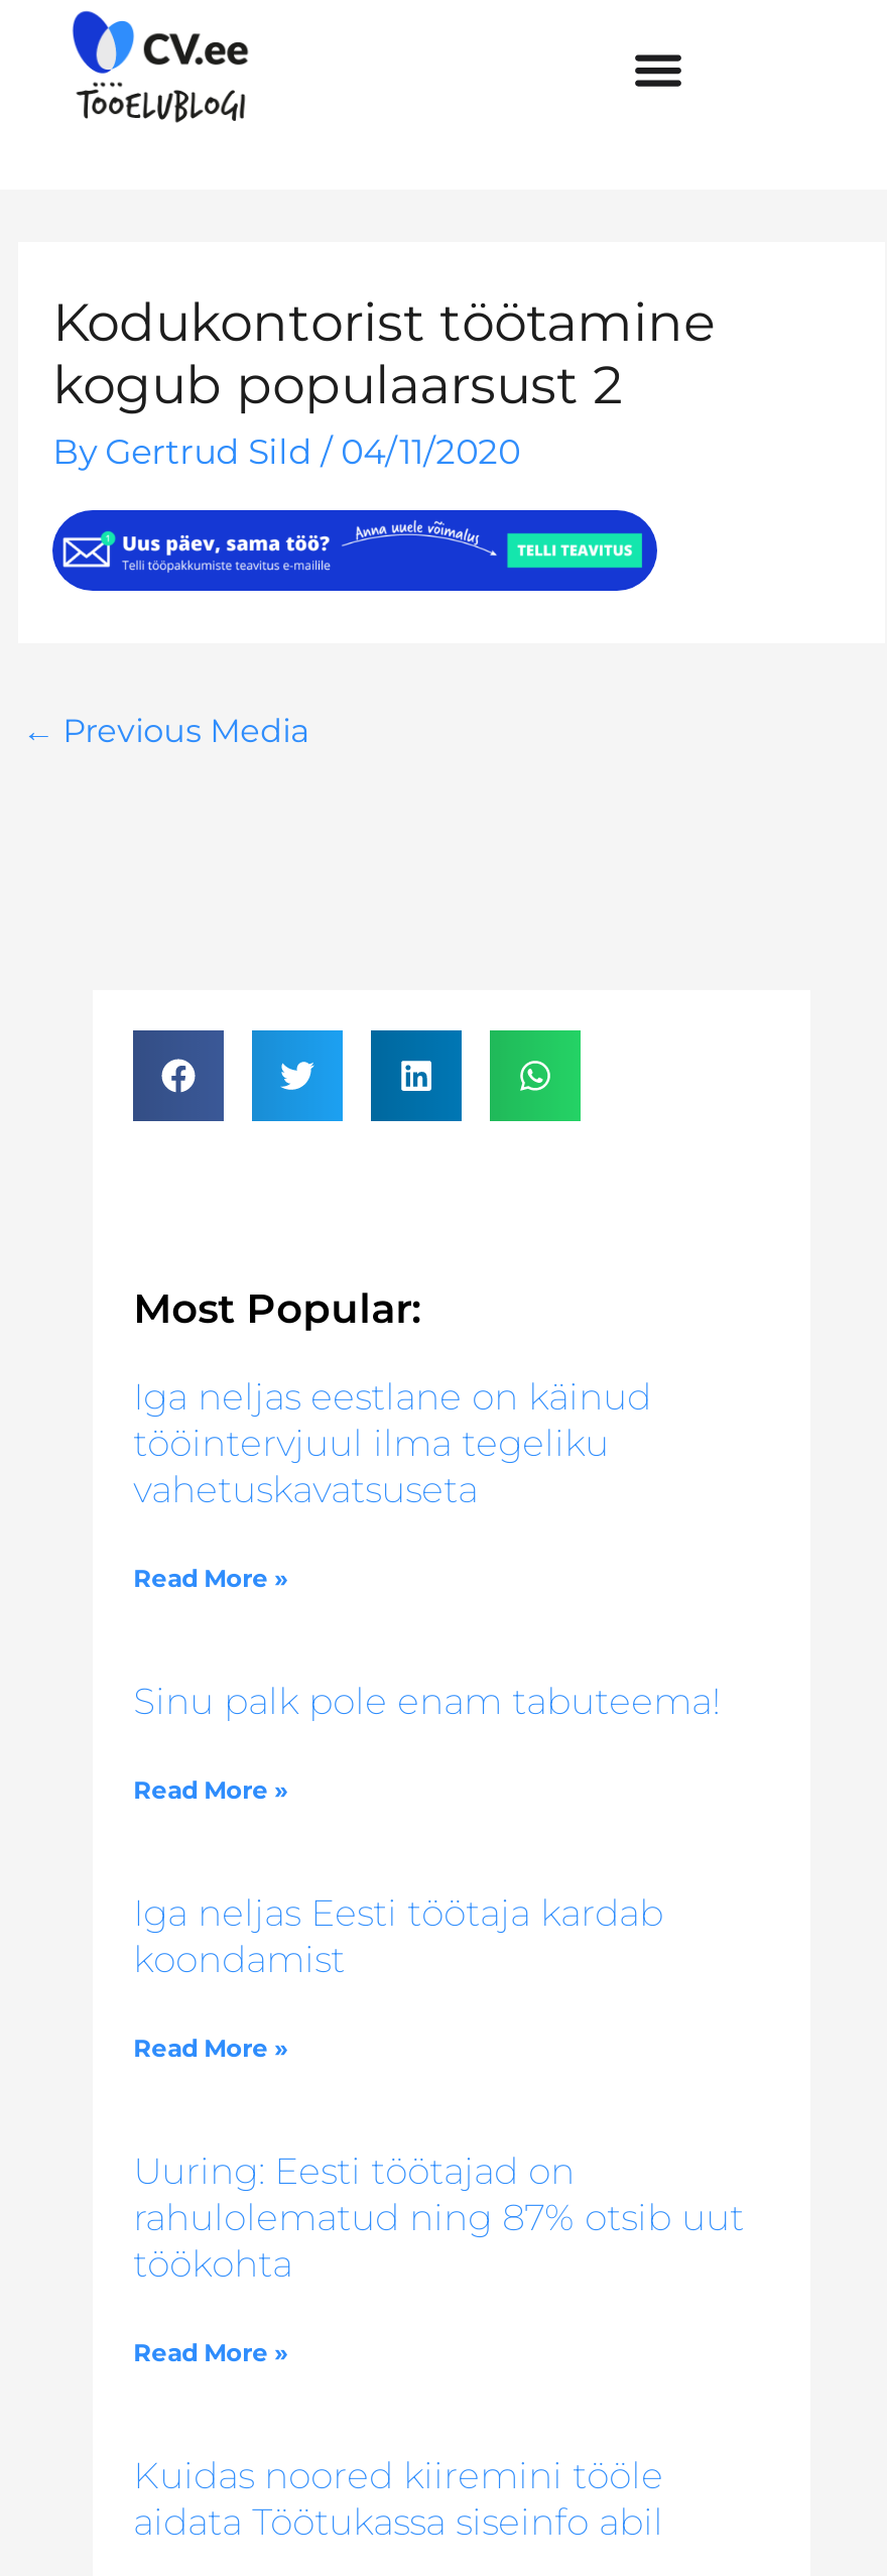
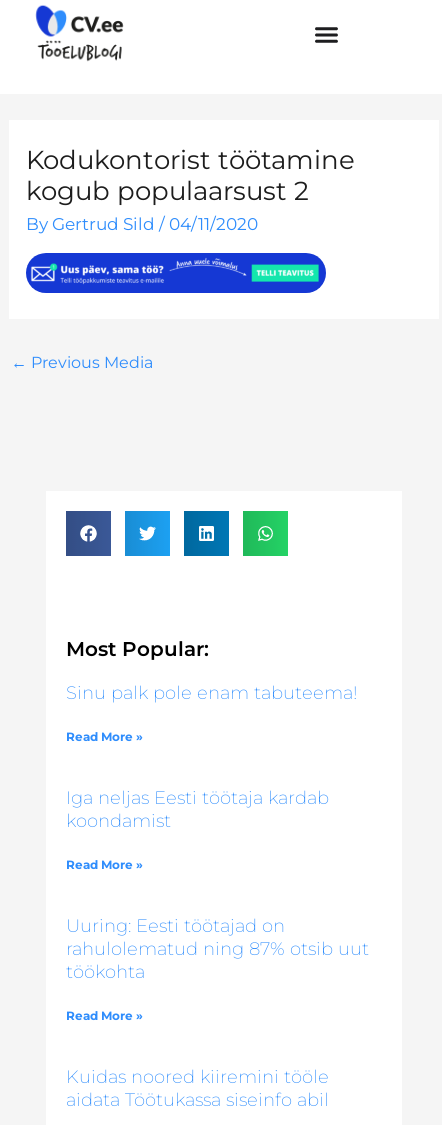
[133,1375,652,1593] Iga neljas eestlane on käinud | tööintervjuul ilma tegeliku | vahetuskavatsuseta | Read More » -> none

